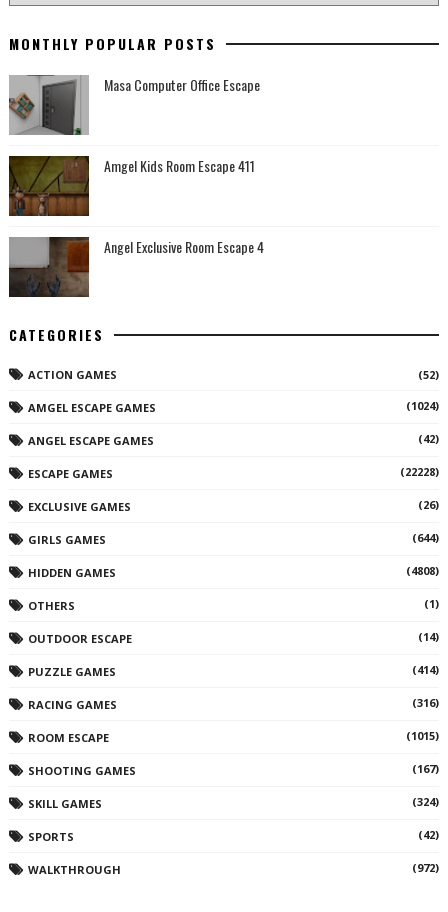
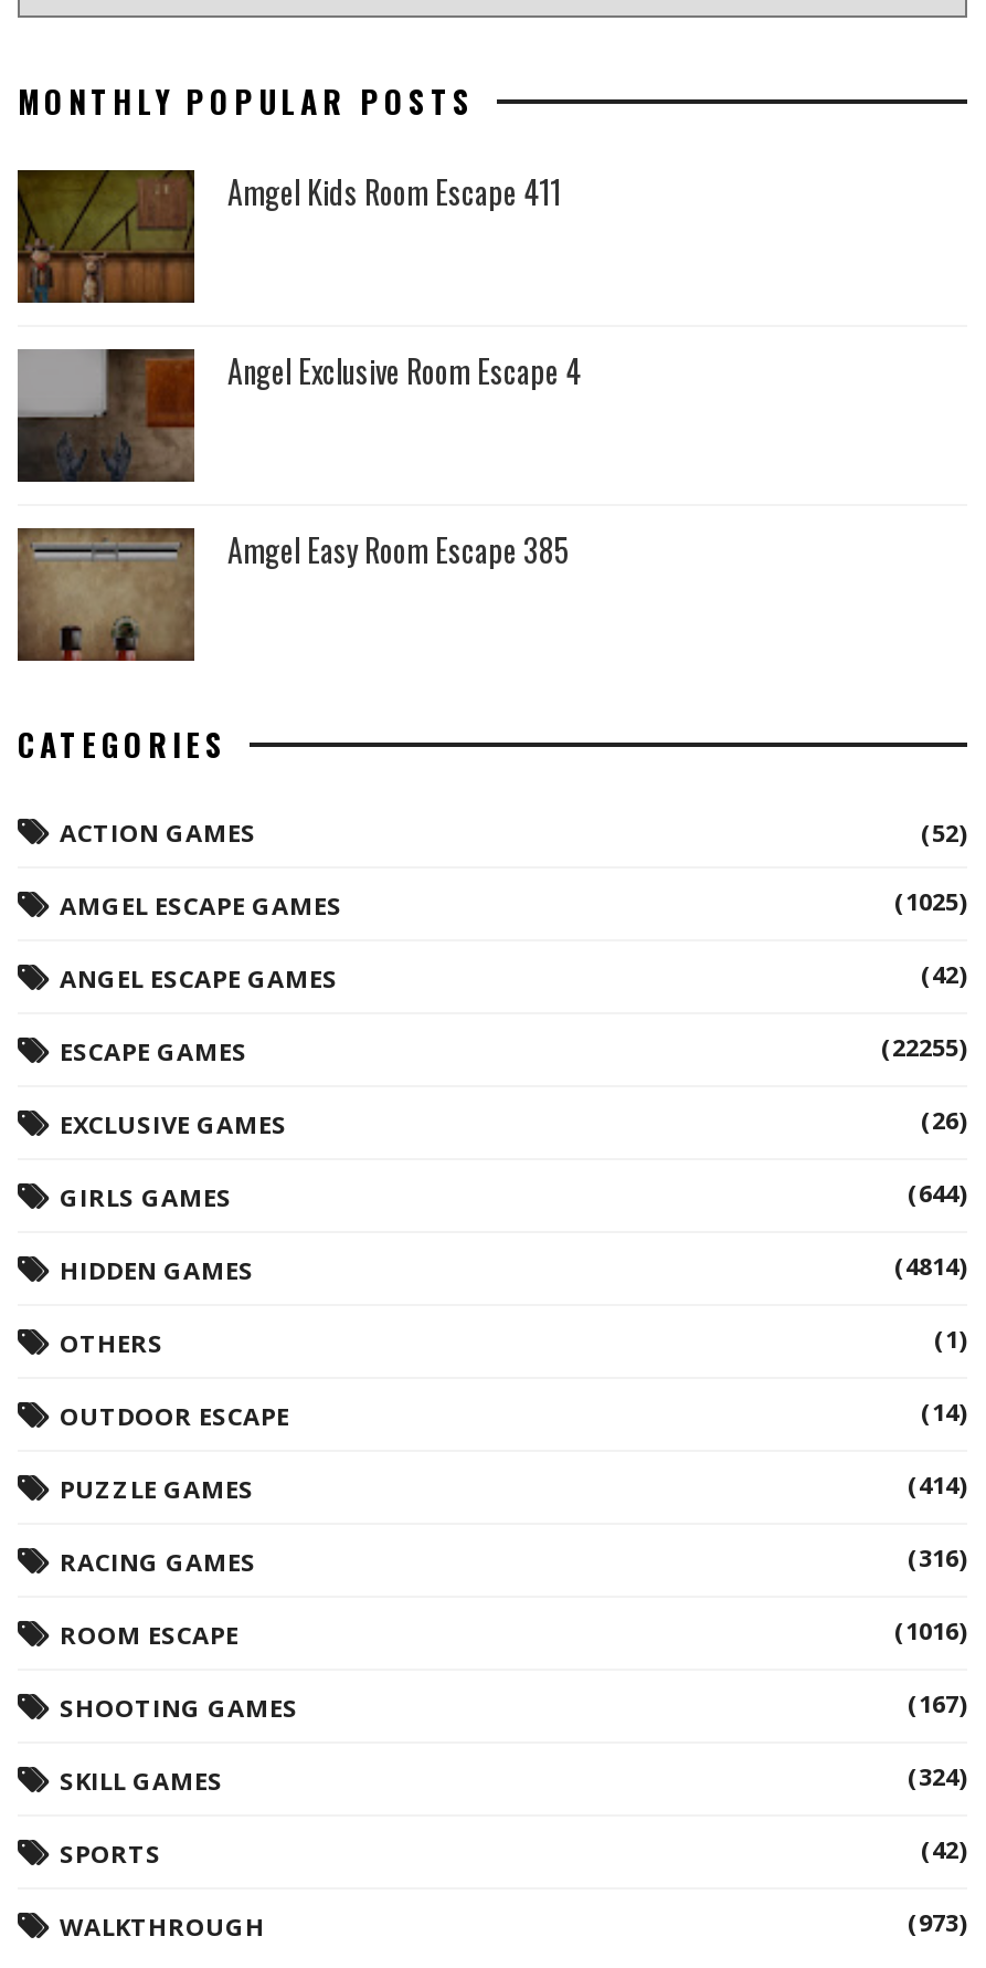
[8,74,260,136] [image] | Masa Computer Office Escape -> none
moved [8,155,264,257] -> [15,169,581,394]: [image] | Amgel Kids Room Escape 411 | Angel Exclusive Room Escape 4
moved [9,236,90,298] -> [18,347,197,484]: [image]
none -> [18,526,570,663] [image] | Amgel Easy Room Escape 385
[406,398,439,413] (1024) -> [894,885,967,918] (1025)
[400,464,439,479] (22228) -> [881,1031,967,1064] (22255)
[406,563,439,578] (4808) -> [894,1250,967,1283] (4814)
[406,728,439,743] (1015) -> [894,1614,967,1647] (1016)
[412,860,439,875] (972) -> [908,1906,967,1939] (973)

